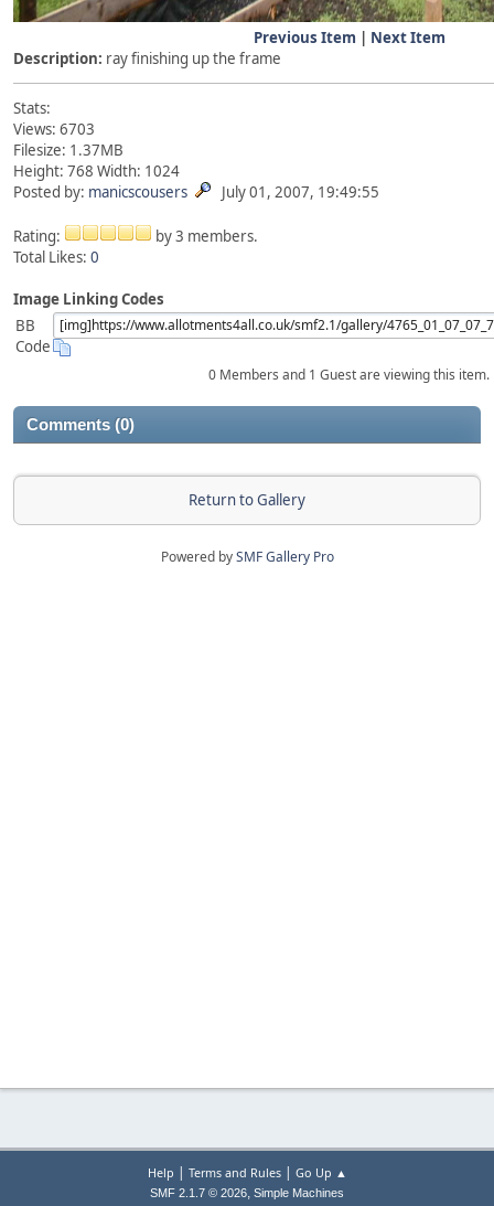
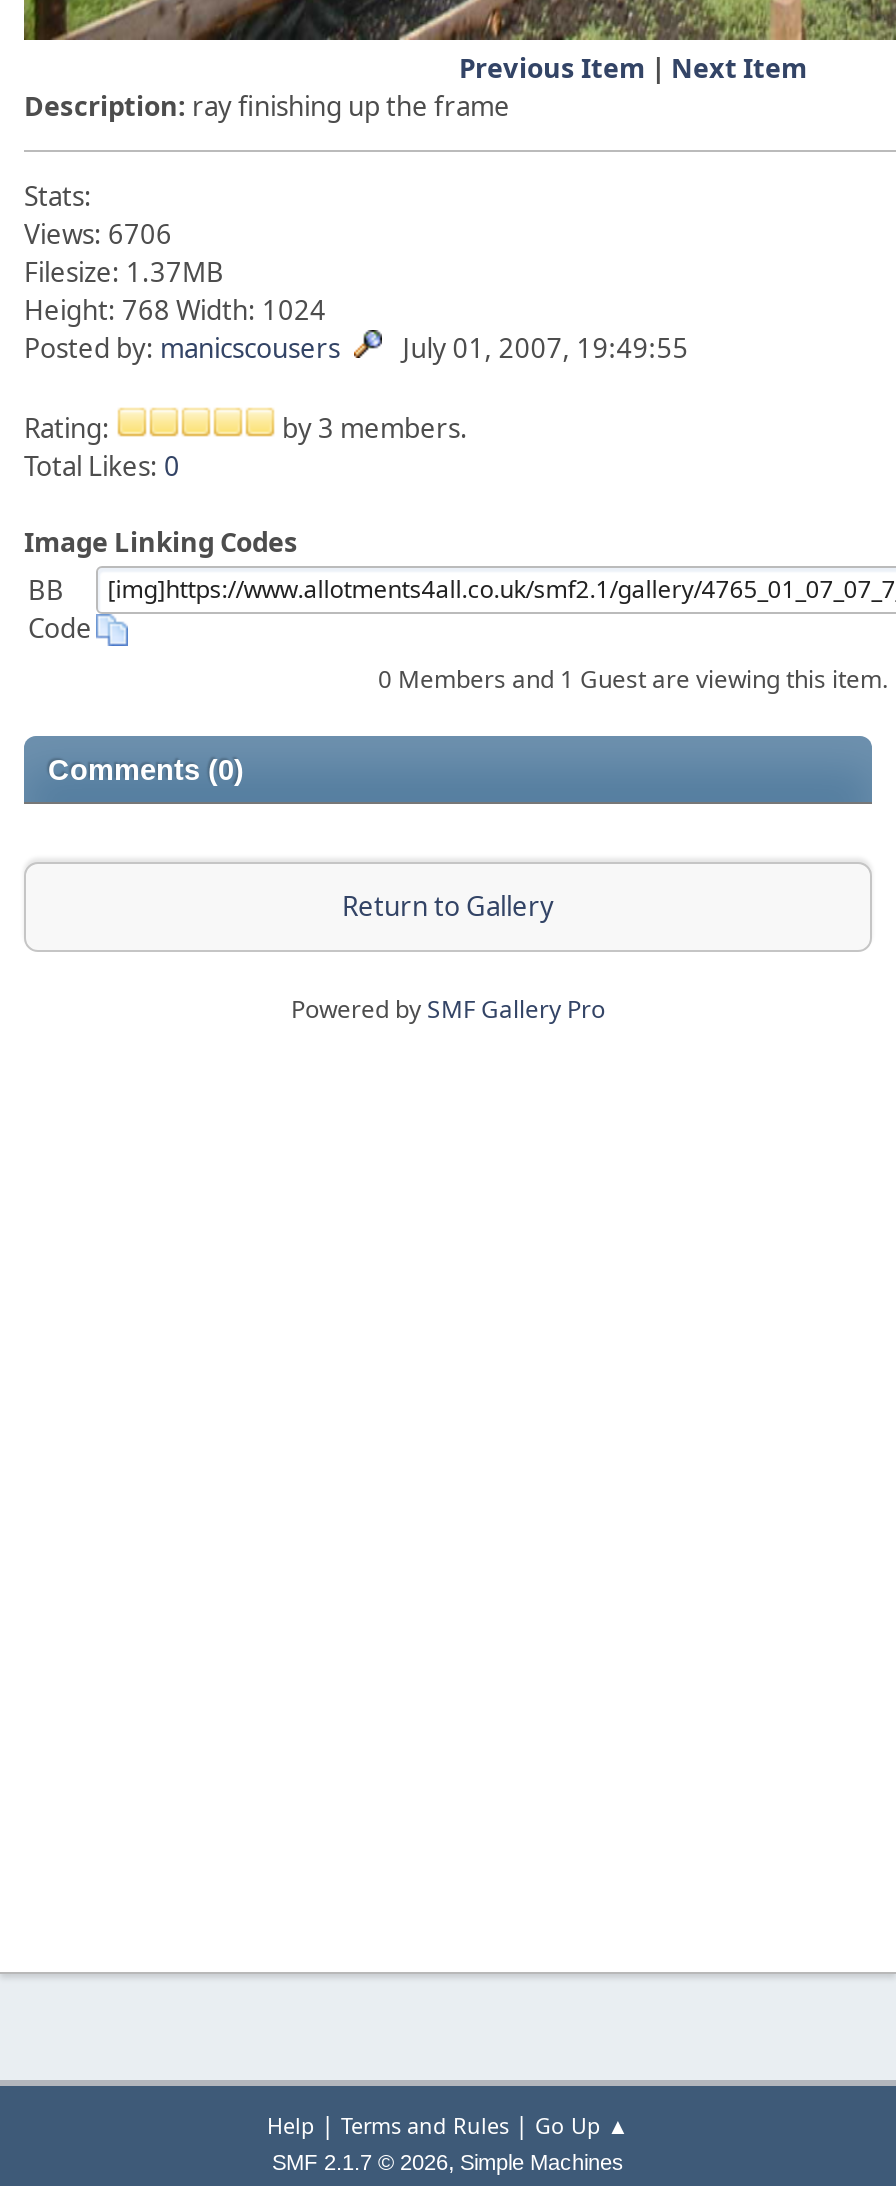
[13,119,95,139] Views: 6703 -> [24,216,172,252] Views: 6706

